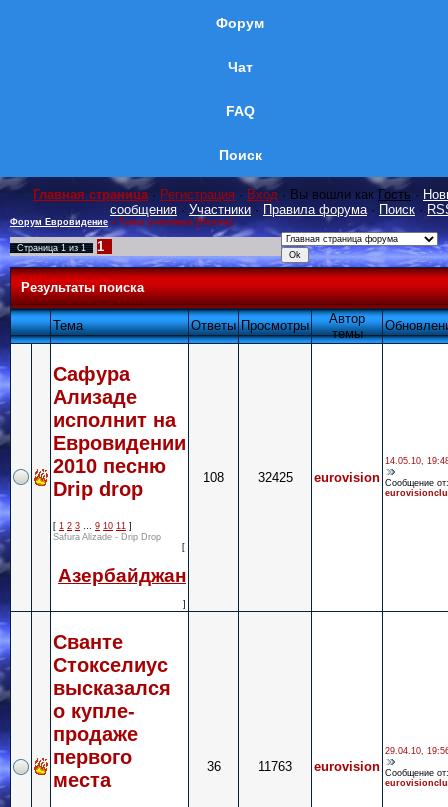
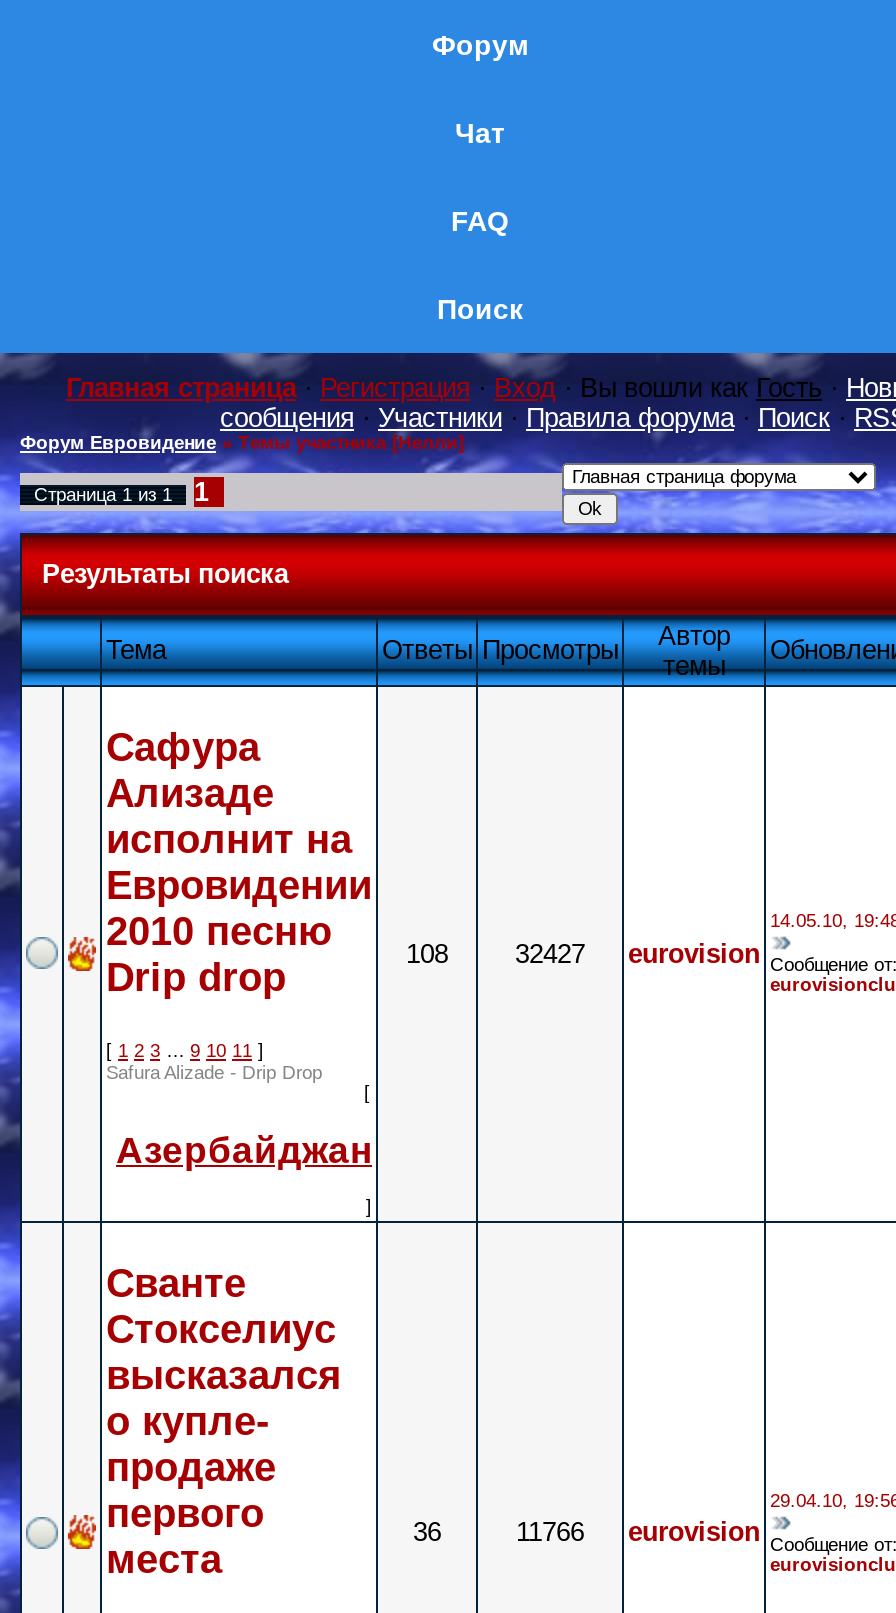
[257,470,448,488] 32425 eurovision Сообщение от: -> [515,939,896,975] 32427 eurovision Сообщение от:
[258,759,448,778] 11763 eurovision Сообщение от: -> [516,1517,896,1555] 11766 eurovision Сообщение от:

